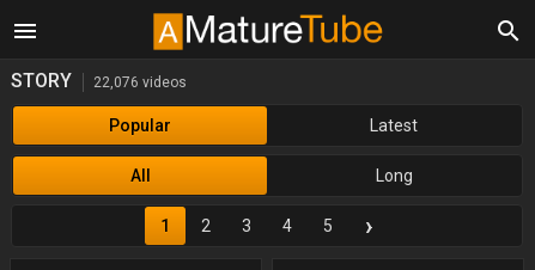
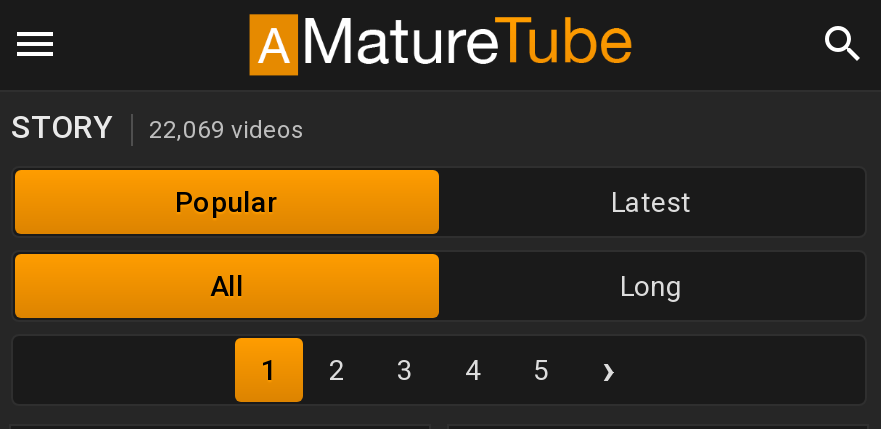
[11,69,187,92] STORY 22,076 videos -> [11,108,305,146] STORY 22,069 videos

